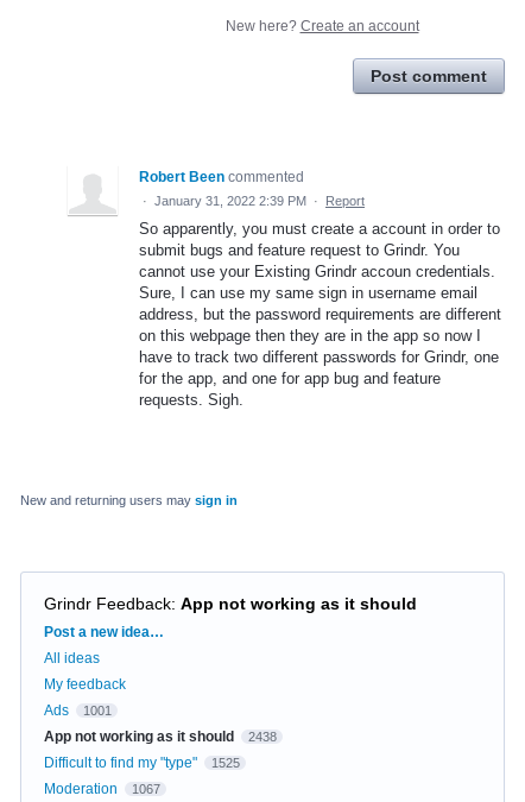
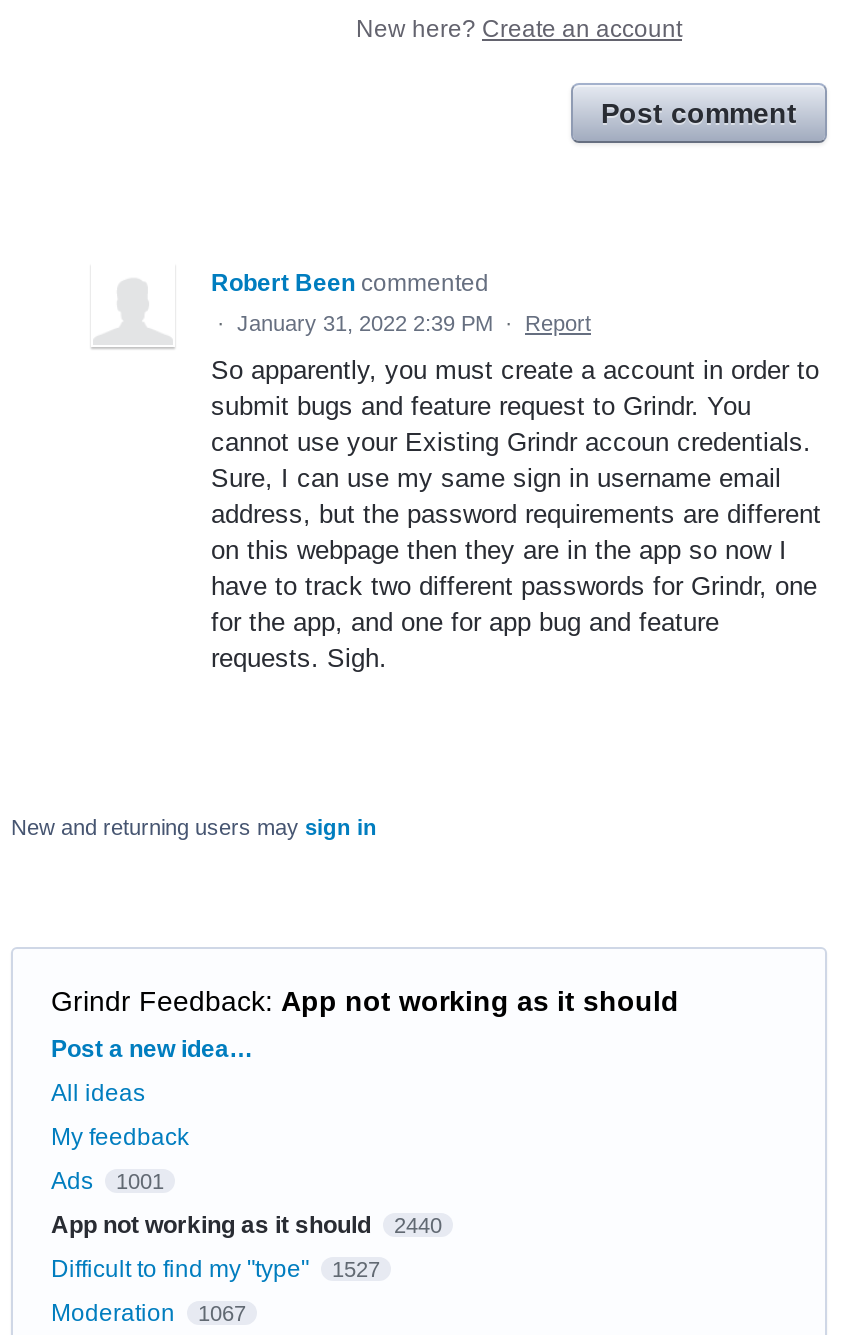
[44,728,276,744] App not working as it should 2438 -> [51,1210,442,1238] App not working as it should 2440
[44,754,239,771] Difficult to find my "type" 1525 -> [51,1254,380,1282] Difficult to find my "type" 1527

